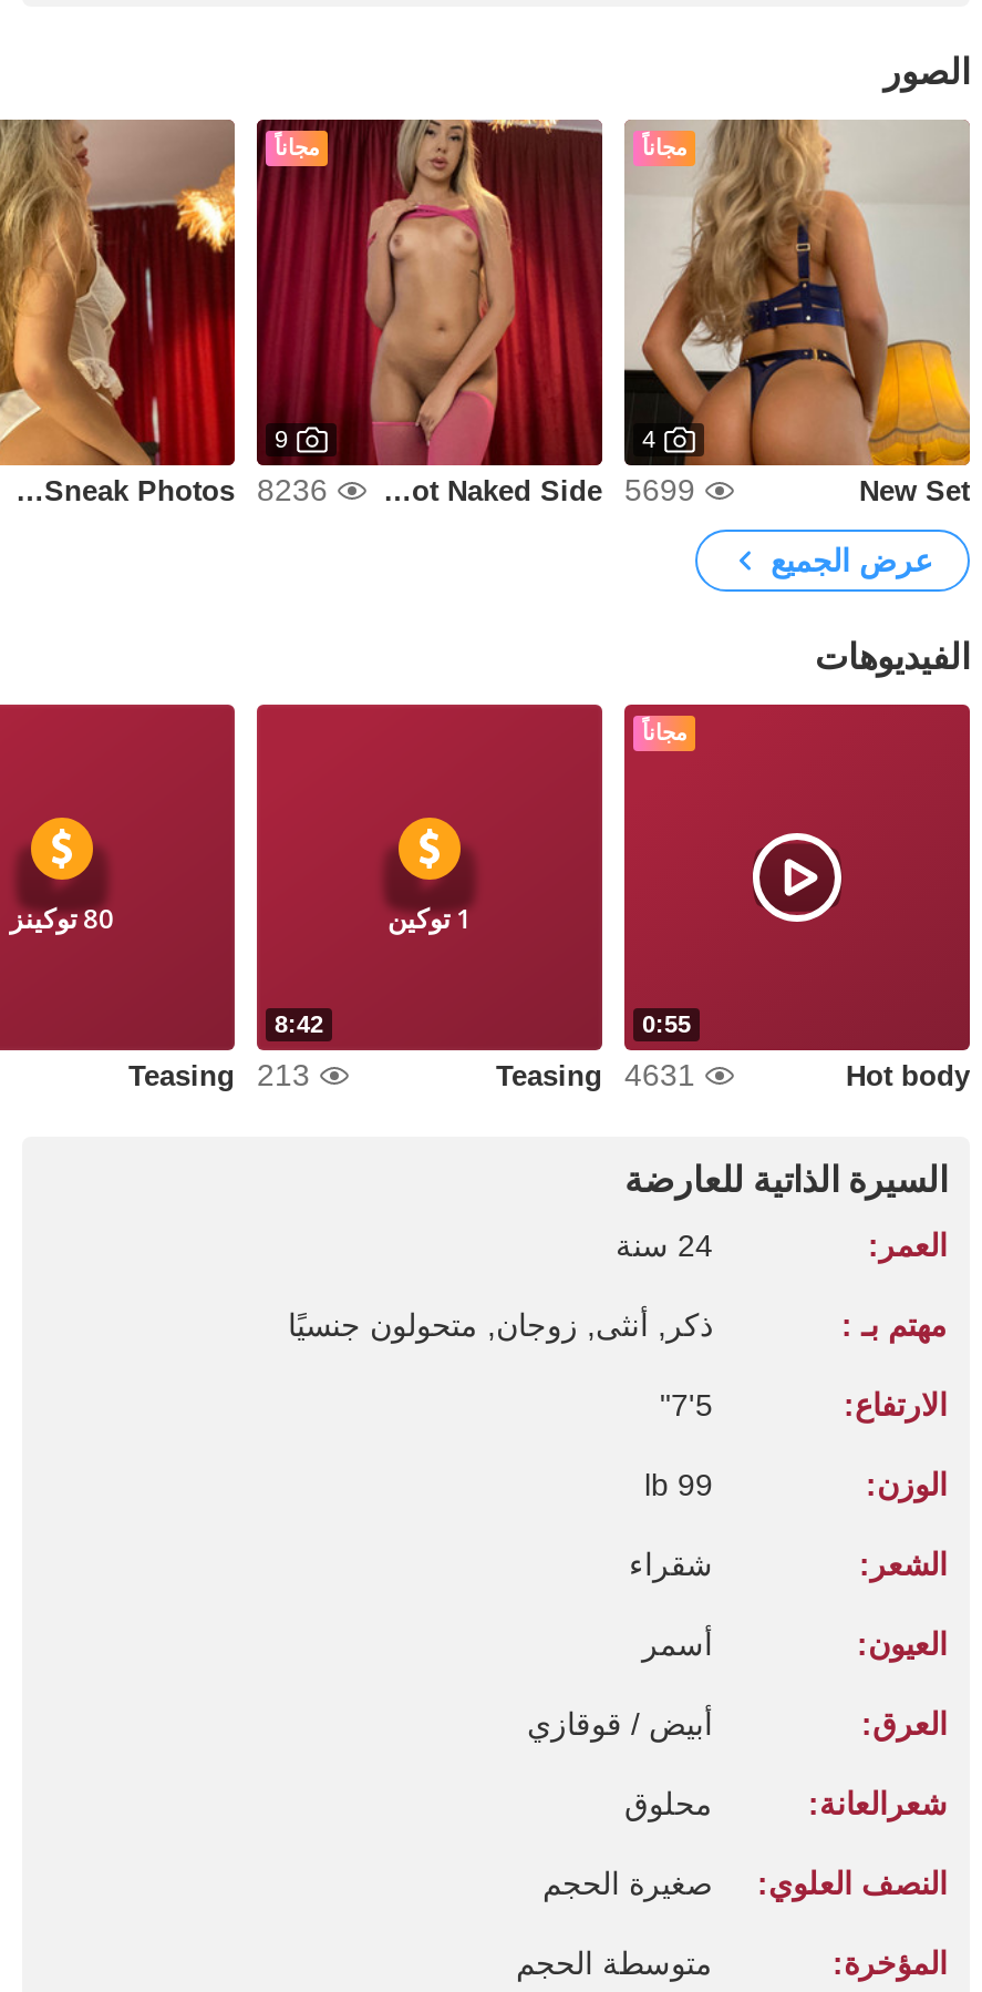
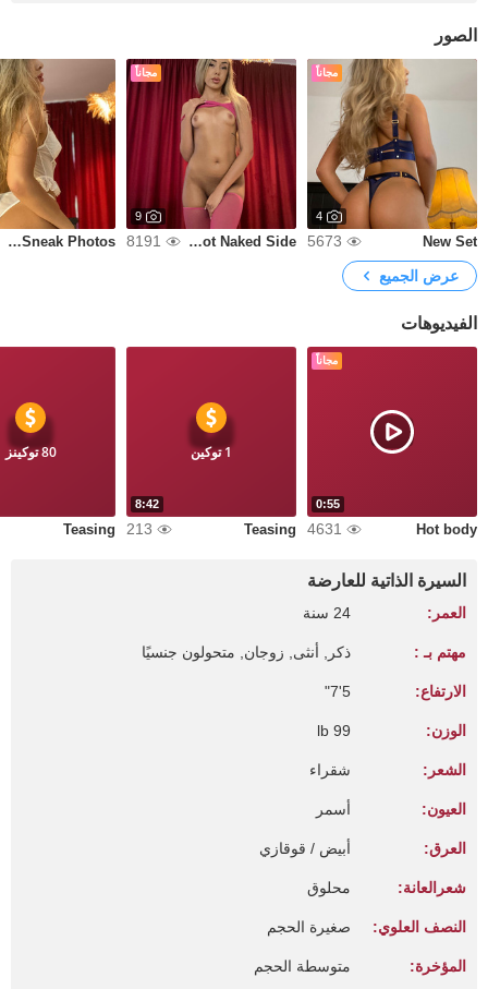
[257,472,328,507] 8236 -> [126,232,161,250] 8191
[624,472,695,507] 5699 -> [307,232,342,250] 5673

